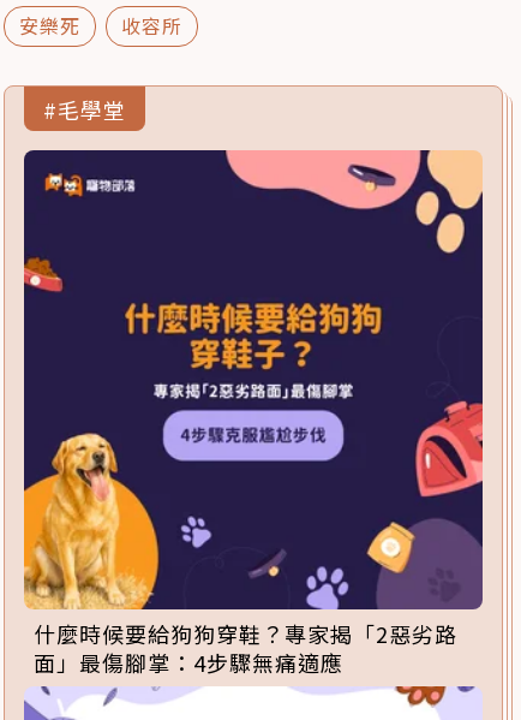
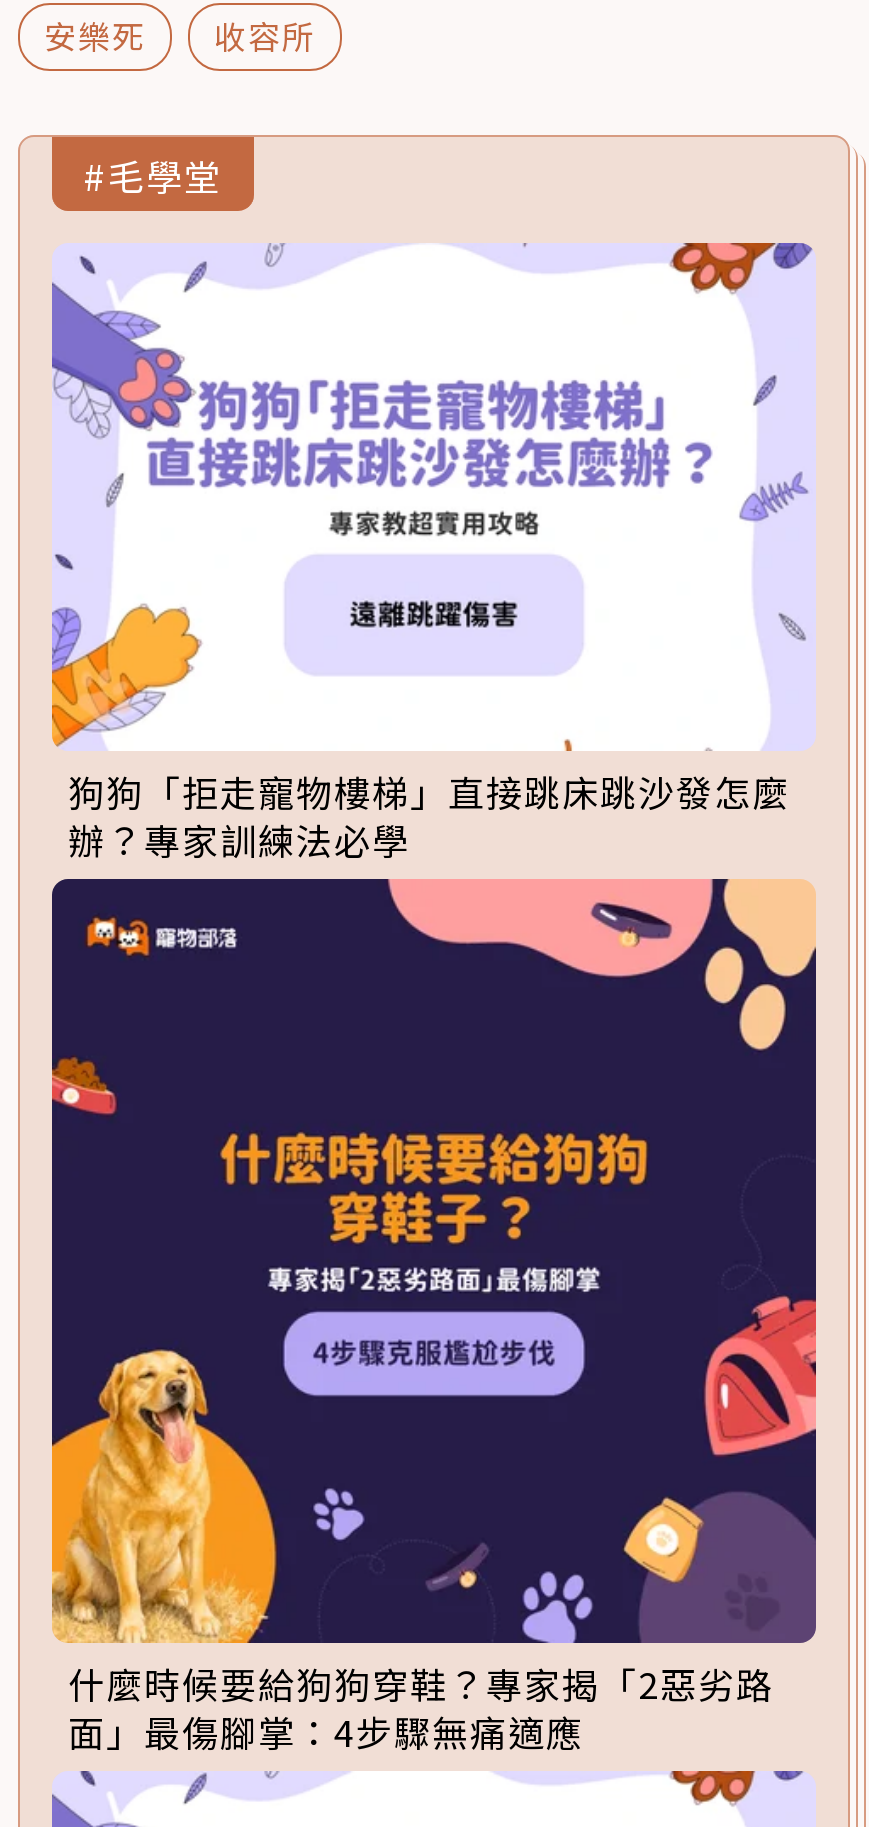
none -> [50,241,816,865] [image] | 狗狗「拒走寵物樓梯」直接跳床跳沙發怎麼 | 辦？專家訓練法必學

